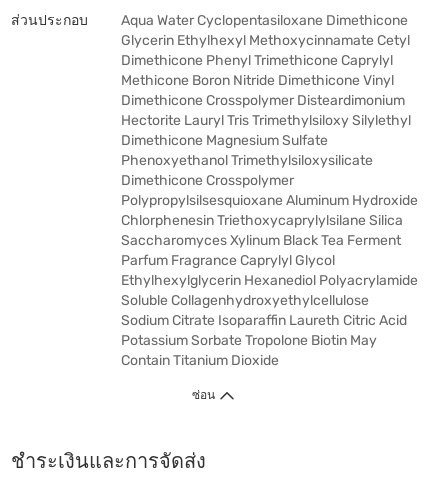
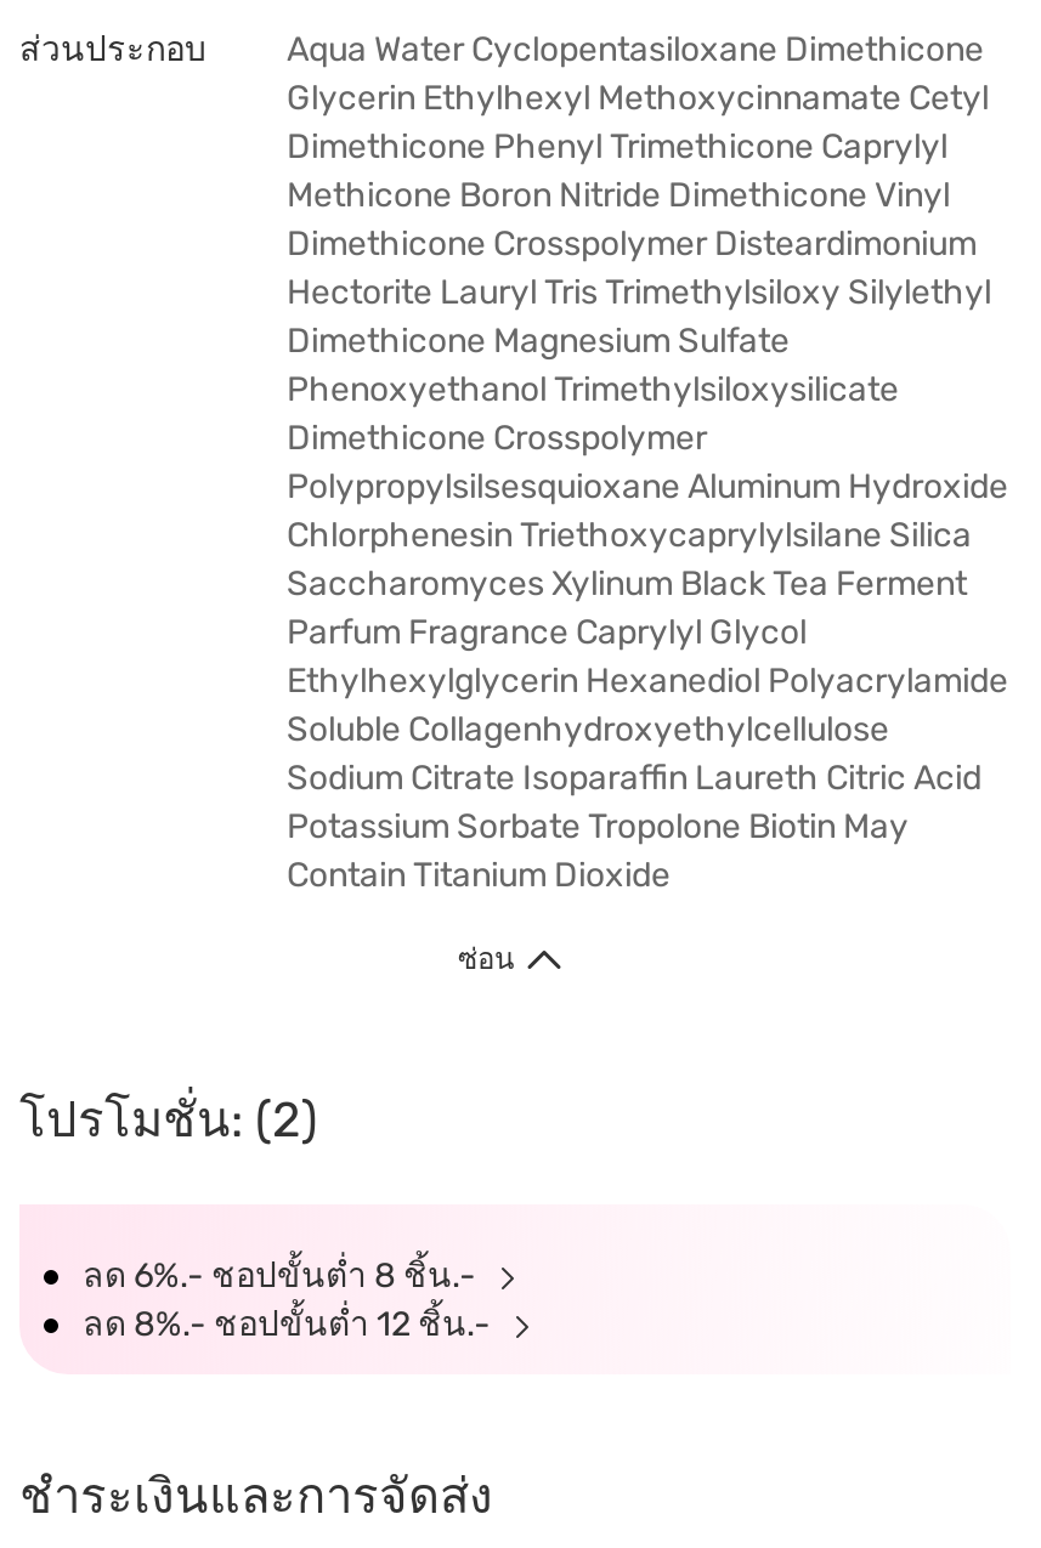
none -> [19,1090,568,1374] [image] | โปรโมชั่น: (2) | ลด 6%.- ชอปขั้นต่ำ 8 ชิ้น.- | ลด 8%.- ชอปขั้นต่ำ 12 ชิ้น.-

